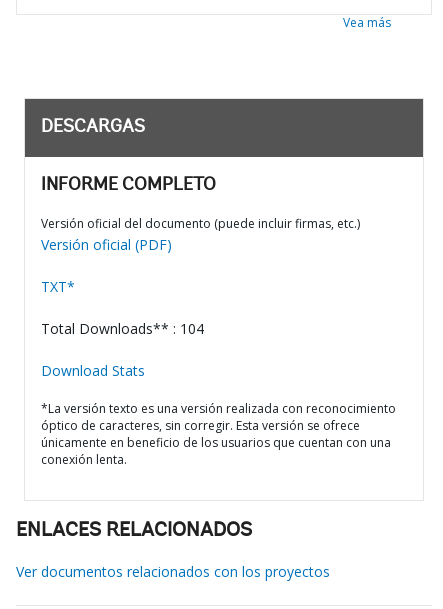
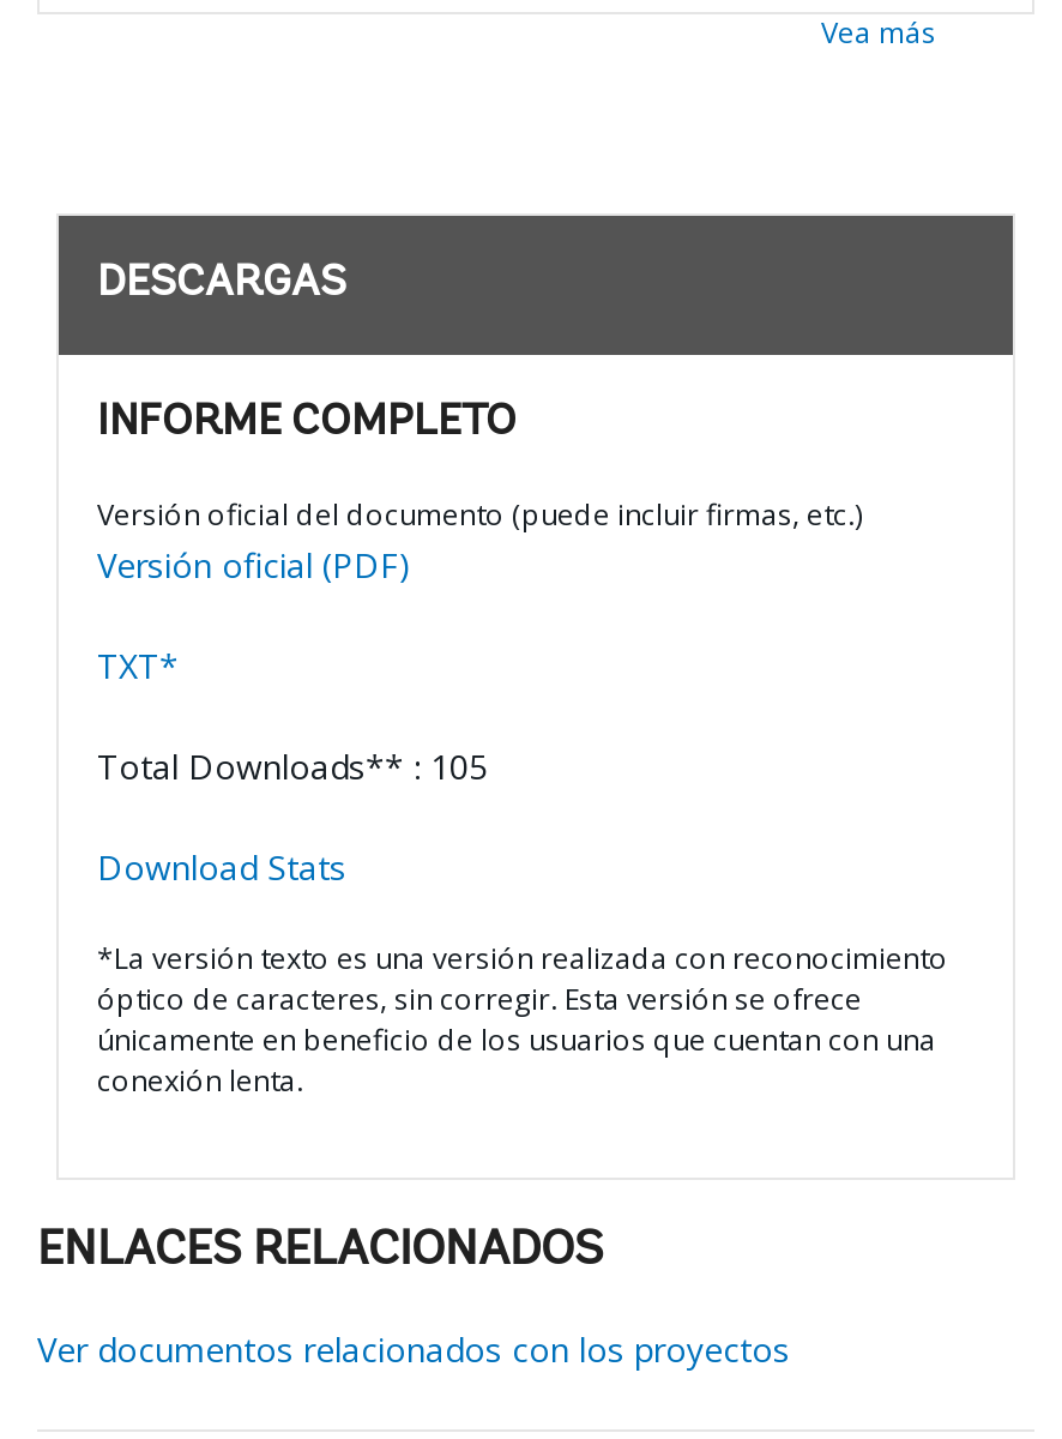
[41,319,204,338] Total Downloads** : 104 -> [97,743,488,789] Total Downloads** : 105

